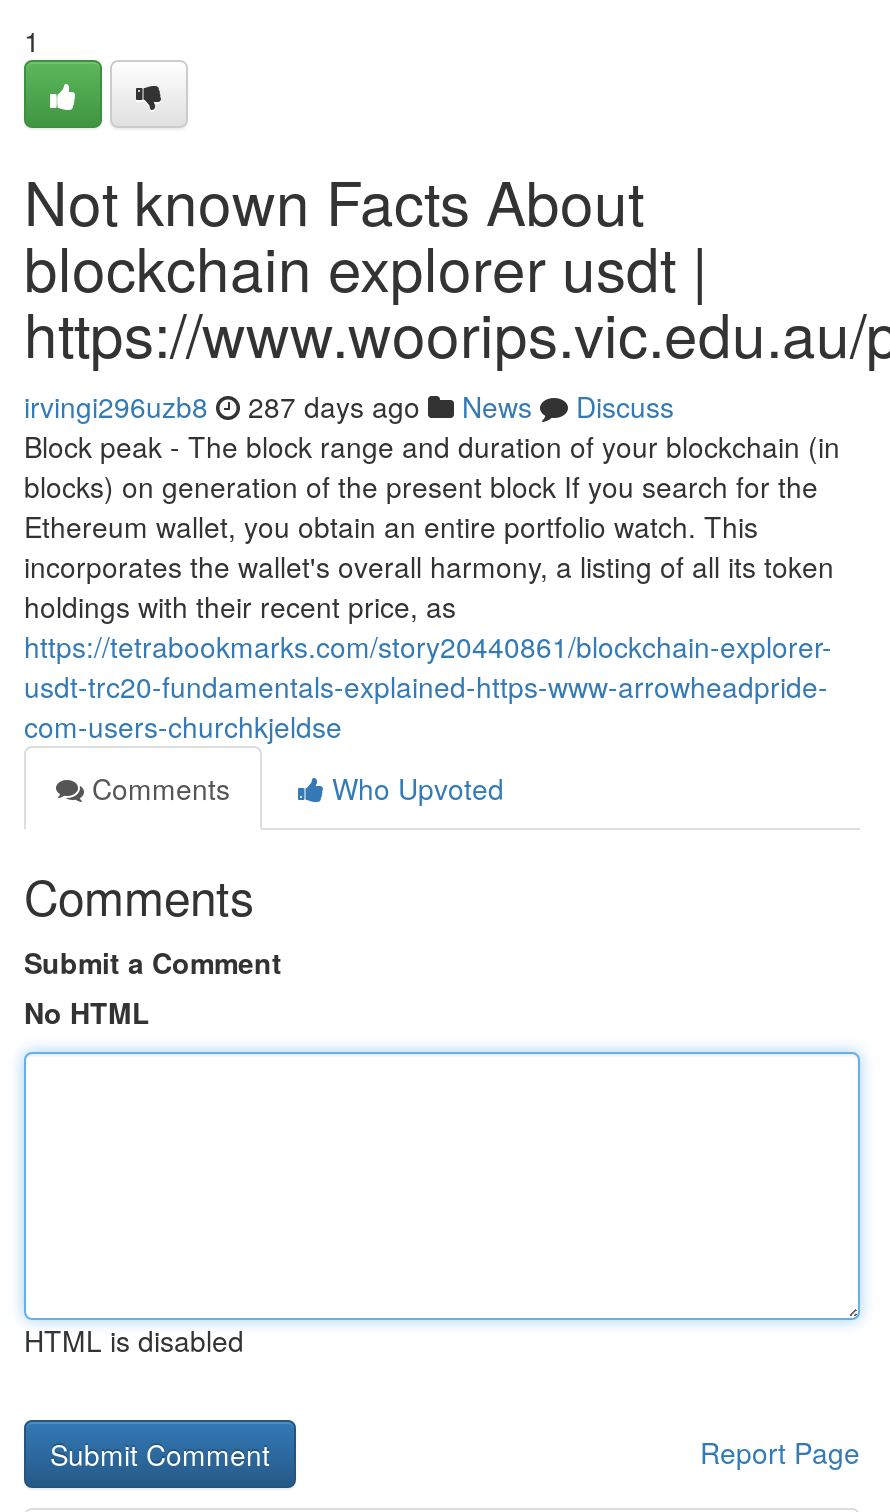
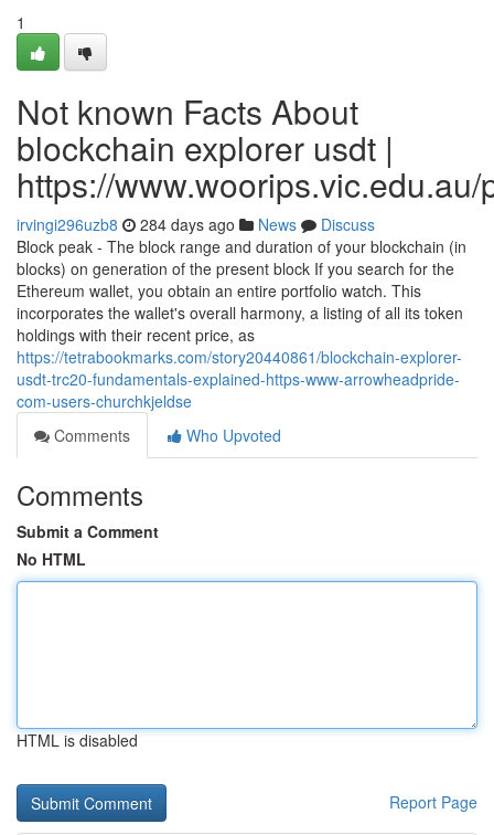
[24,386,674,426] irvingi296uzb8 287 days ago News Discuss -> [17,213,375,235] irvingi296uzb8 284 days ago News Discuss

